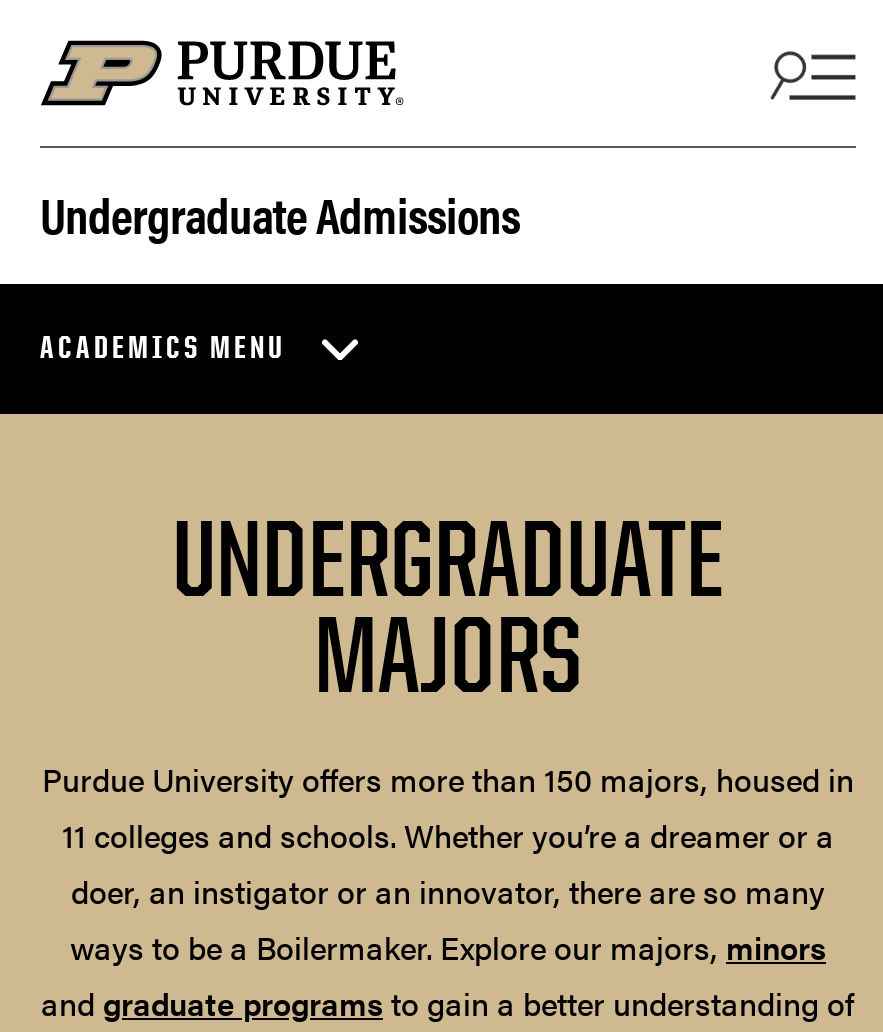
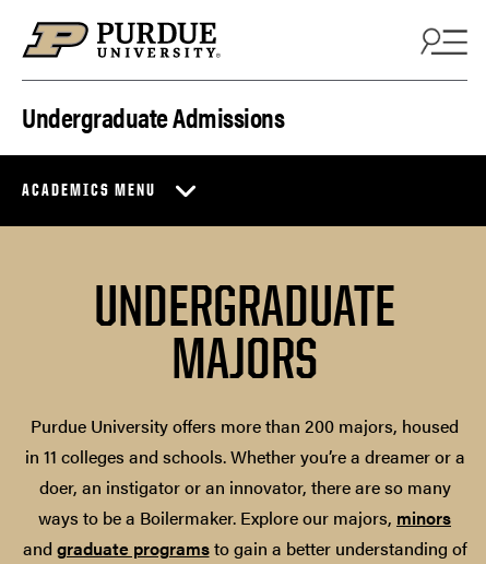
[42,756,854,858] Purdue University offers more than 150 majors, housed in | 11 colleges and schools. Whether you’re a dreamer or a -> [25,413,465,469] Purdue University offers more than 200 majors, housed | in 11 colleges and schools. Whether you’re a dreamer or a

